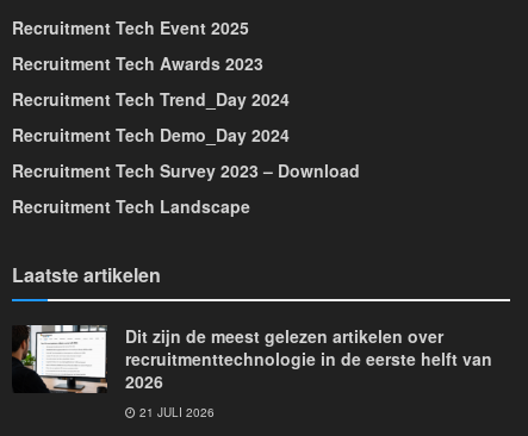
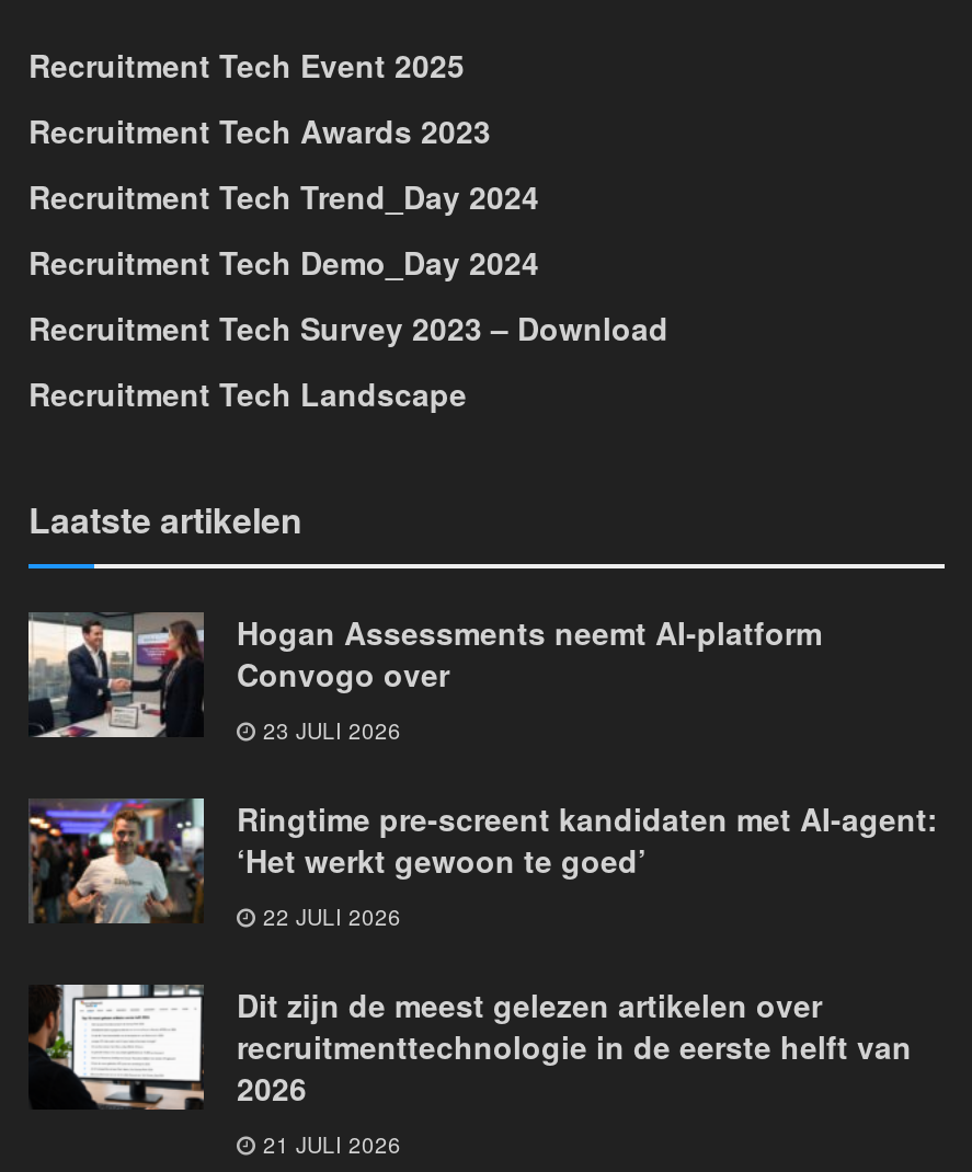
none -> [26,611,938,933] [image] | Hogan Assessments neemt AI-platform | Convogo over | 23 JULI 2026 | Ringtime pre-screent kandidaten met AI-agent: | ‘Het werkt gewoon te goed’ | 22 JULI 2026
none -> [26,796,206,926] [image]

